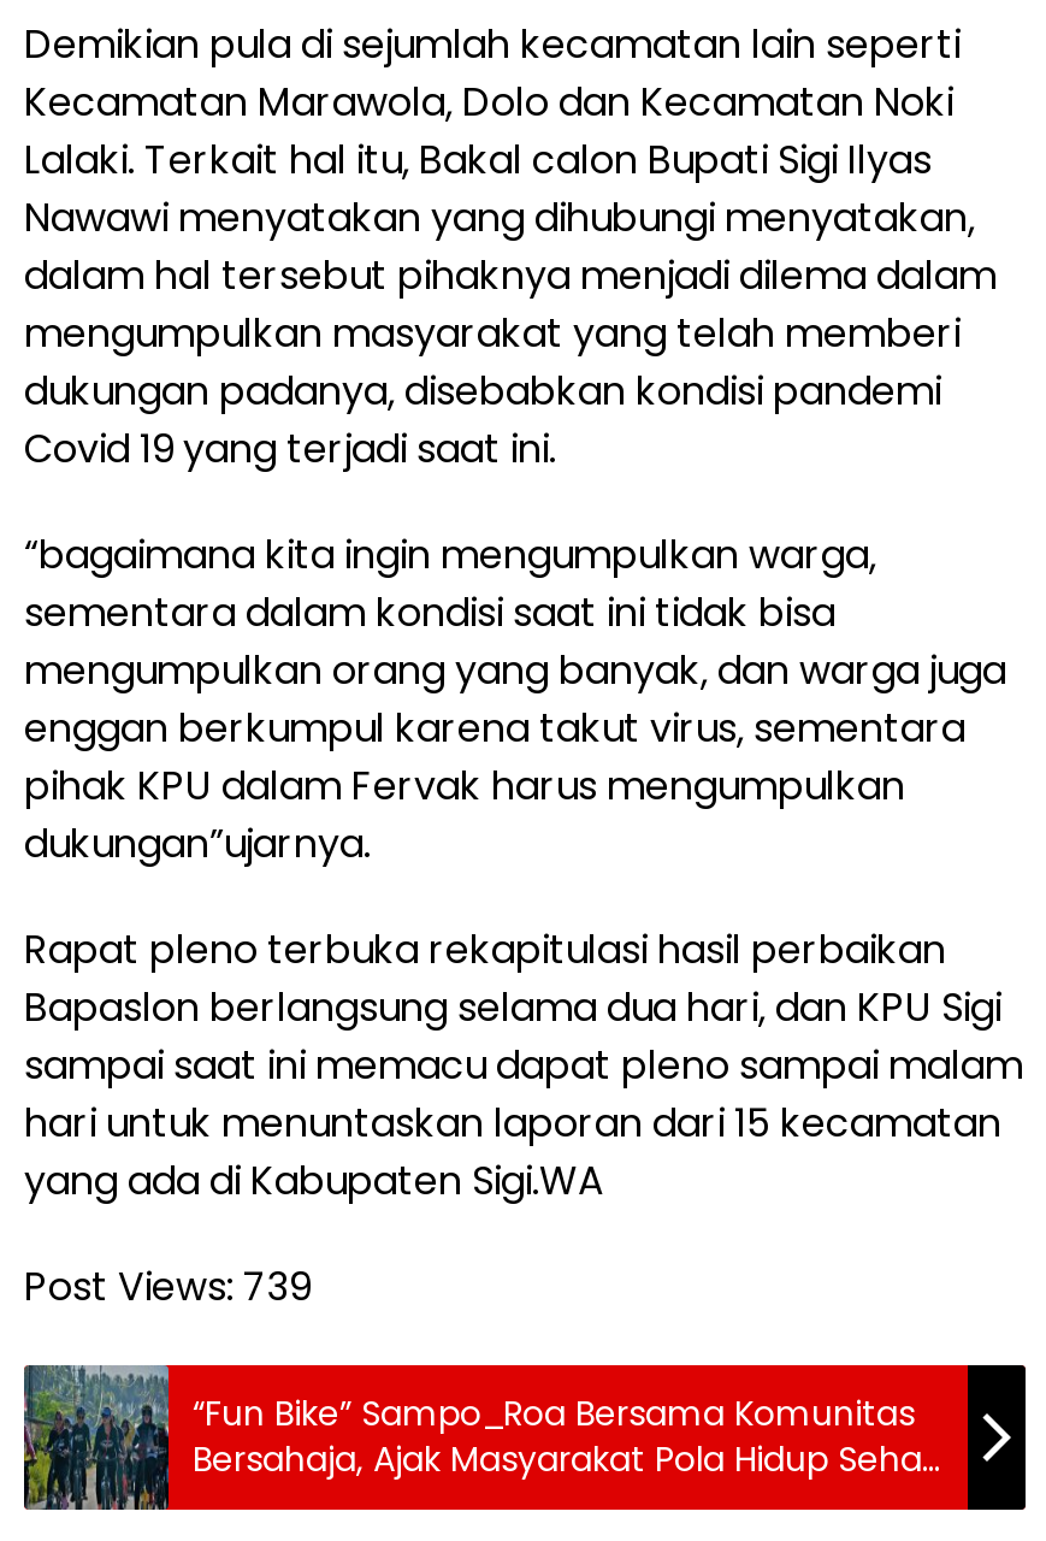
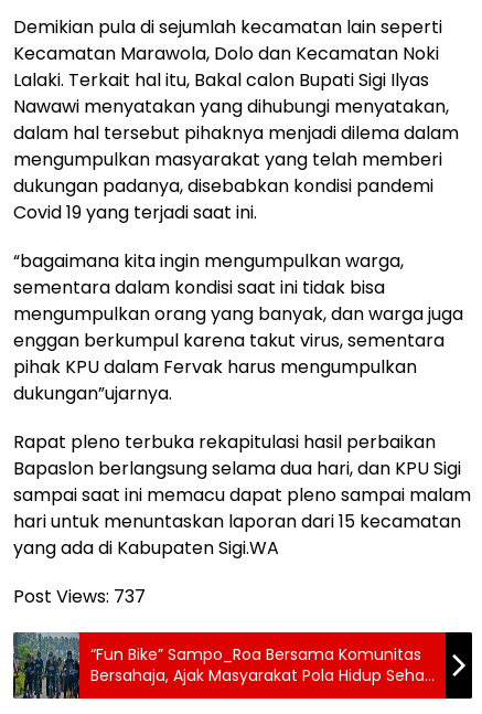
[24,1259,311,1315] Post Views: 739 -> [13,584,146,609] Post Views: 737

